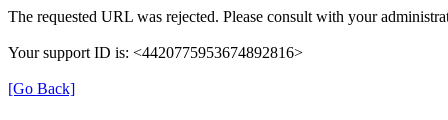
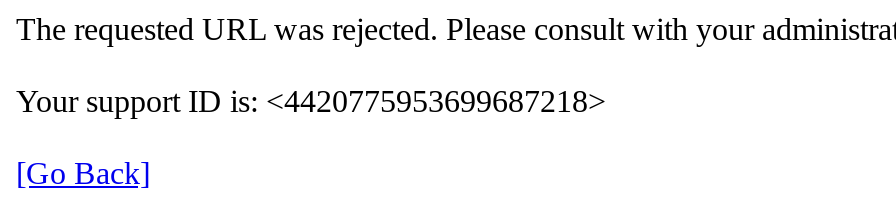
[8,44,303,61] Your support ID is: <4420775953674892816> -> [16,84,606,118] Your support ID is: <4420775953699687218>

